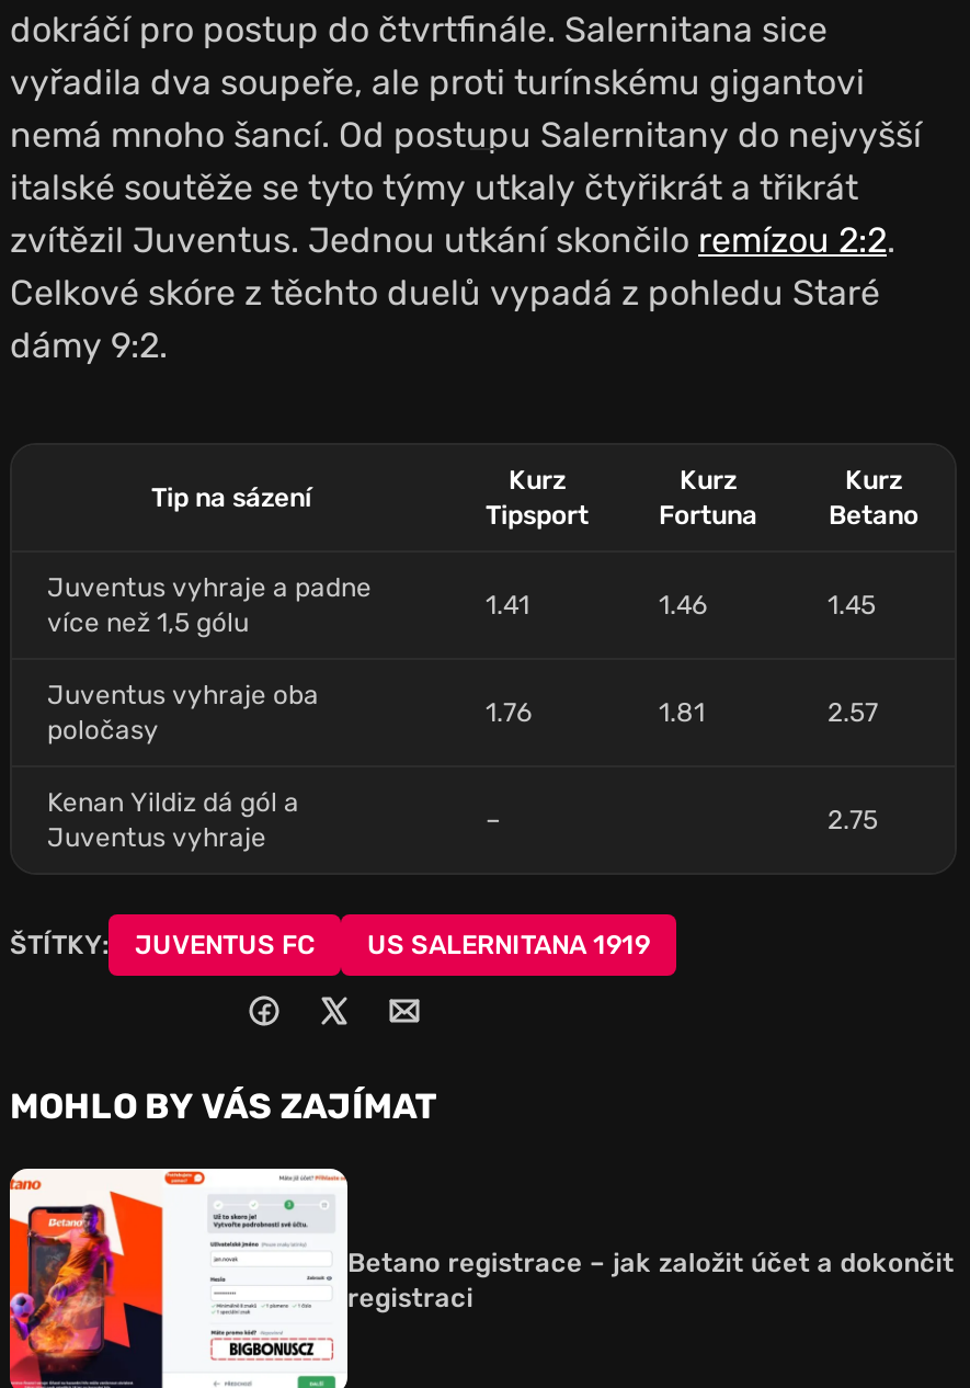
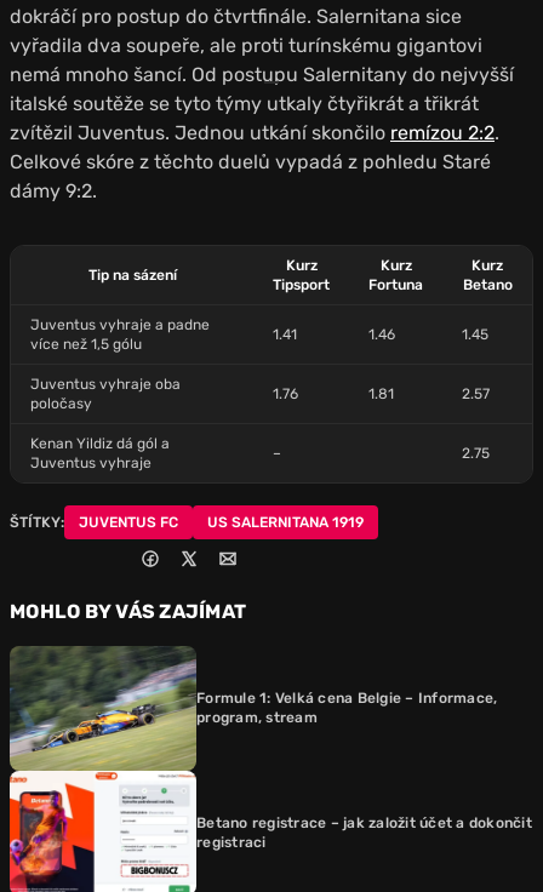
none -> [8,646,497,772] [image] | Formule 1: Velká cena Belgie – Informace, | program, stream

